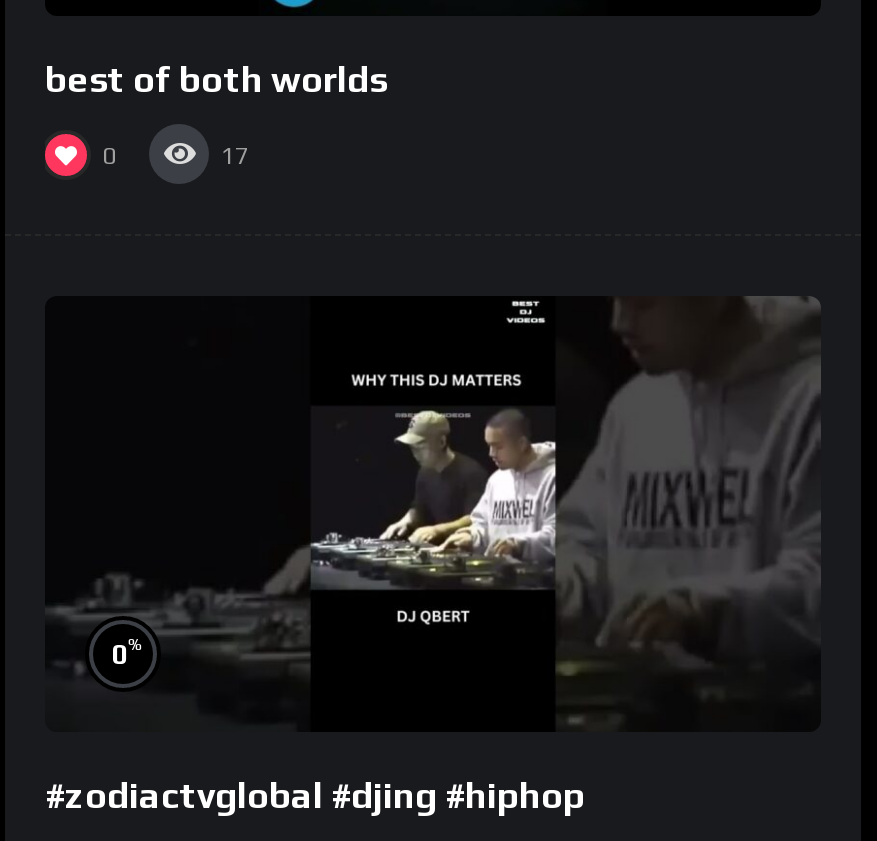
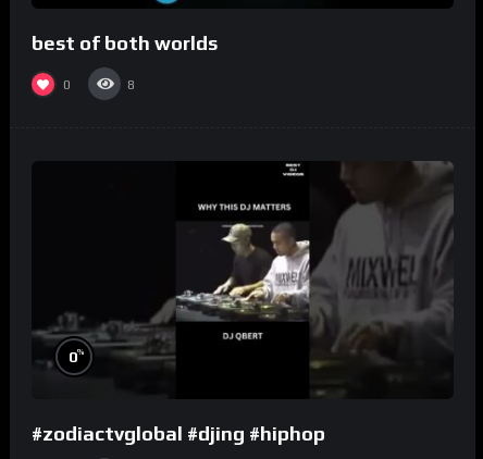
[221,143,249,171] 17 -> [127,78,135,93] 8

